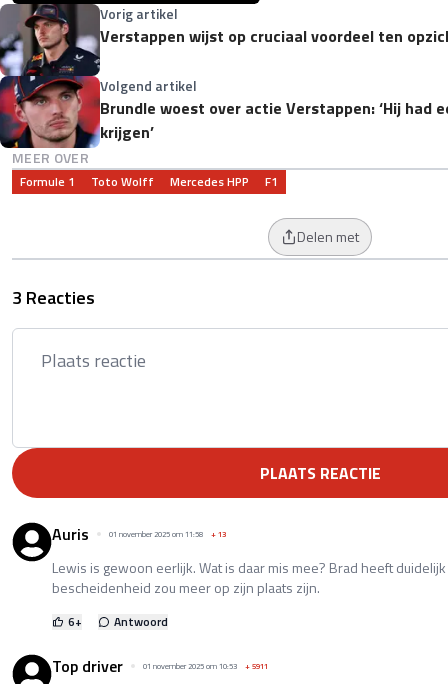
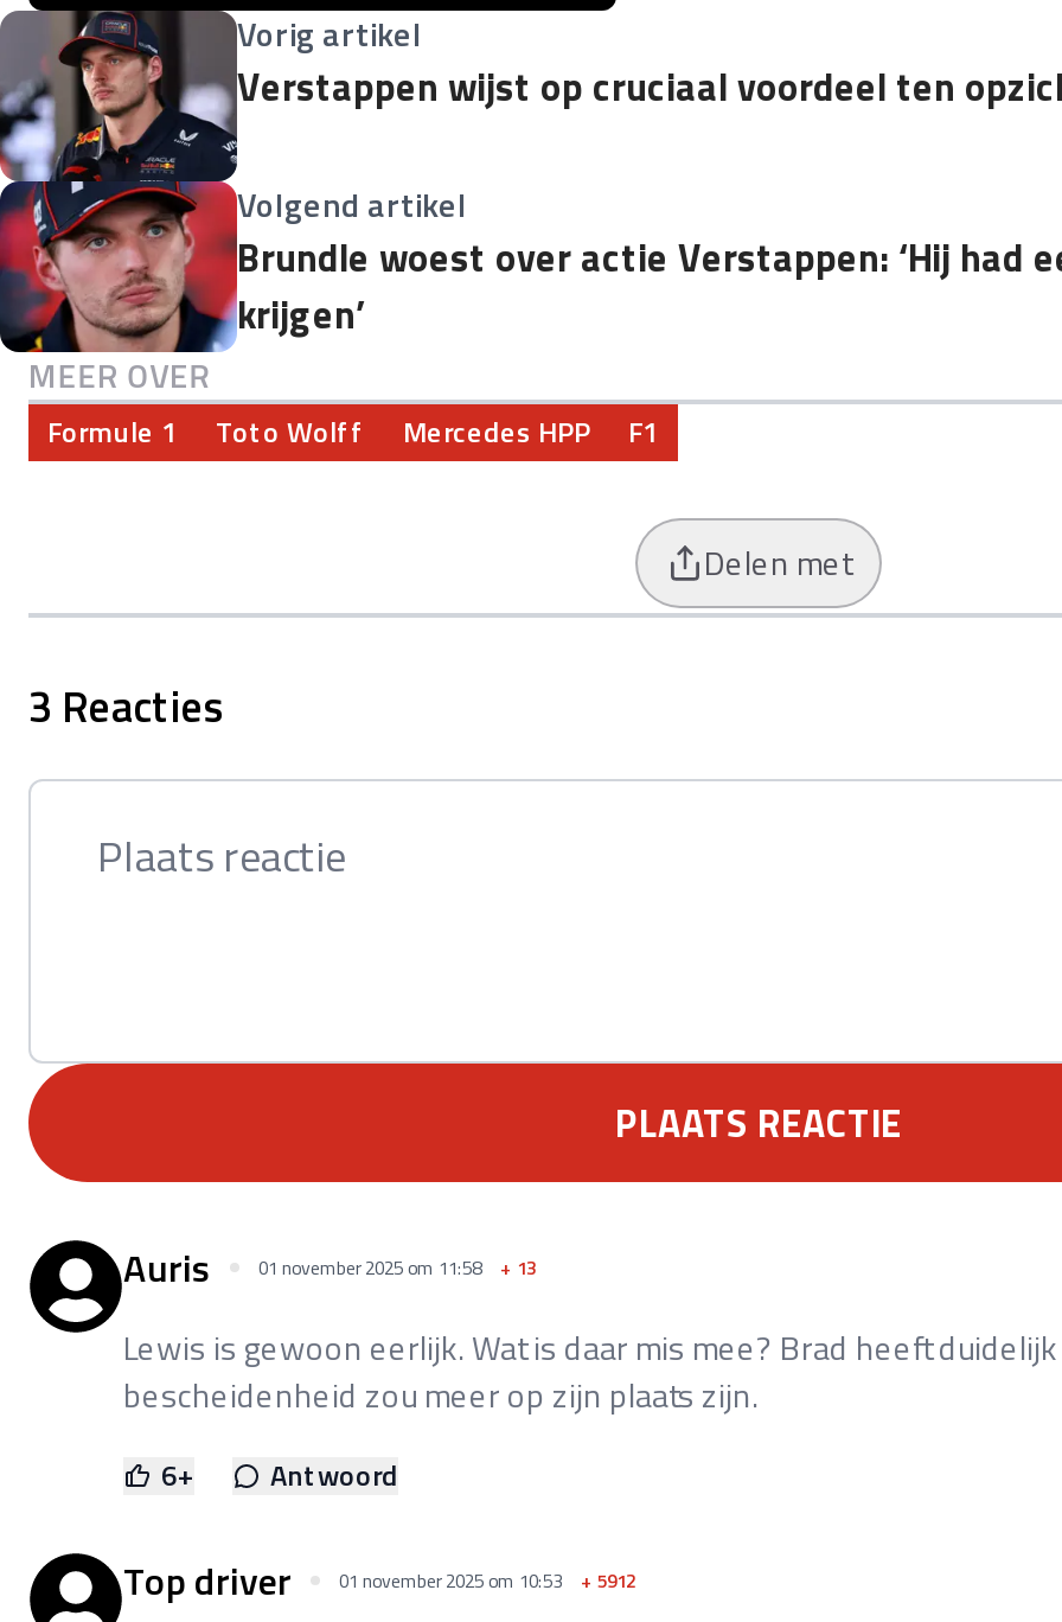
[52,654,268,678] Top driver 01 november 2025 om 10:53 + 5911 -> [123,1551,635,1608] Top driver 01 november 2025 om 10:53 + 5912

